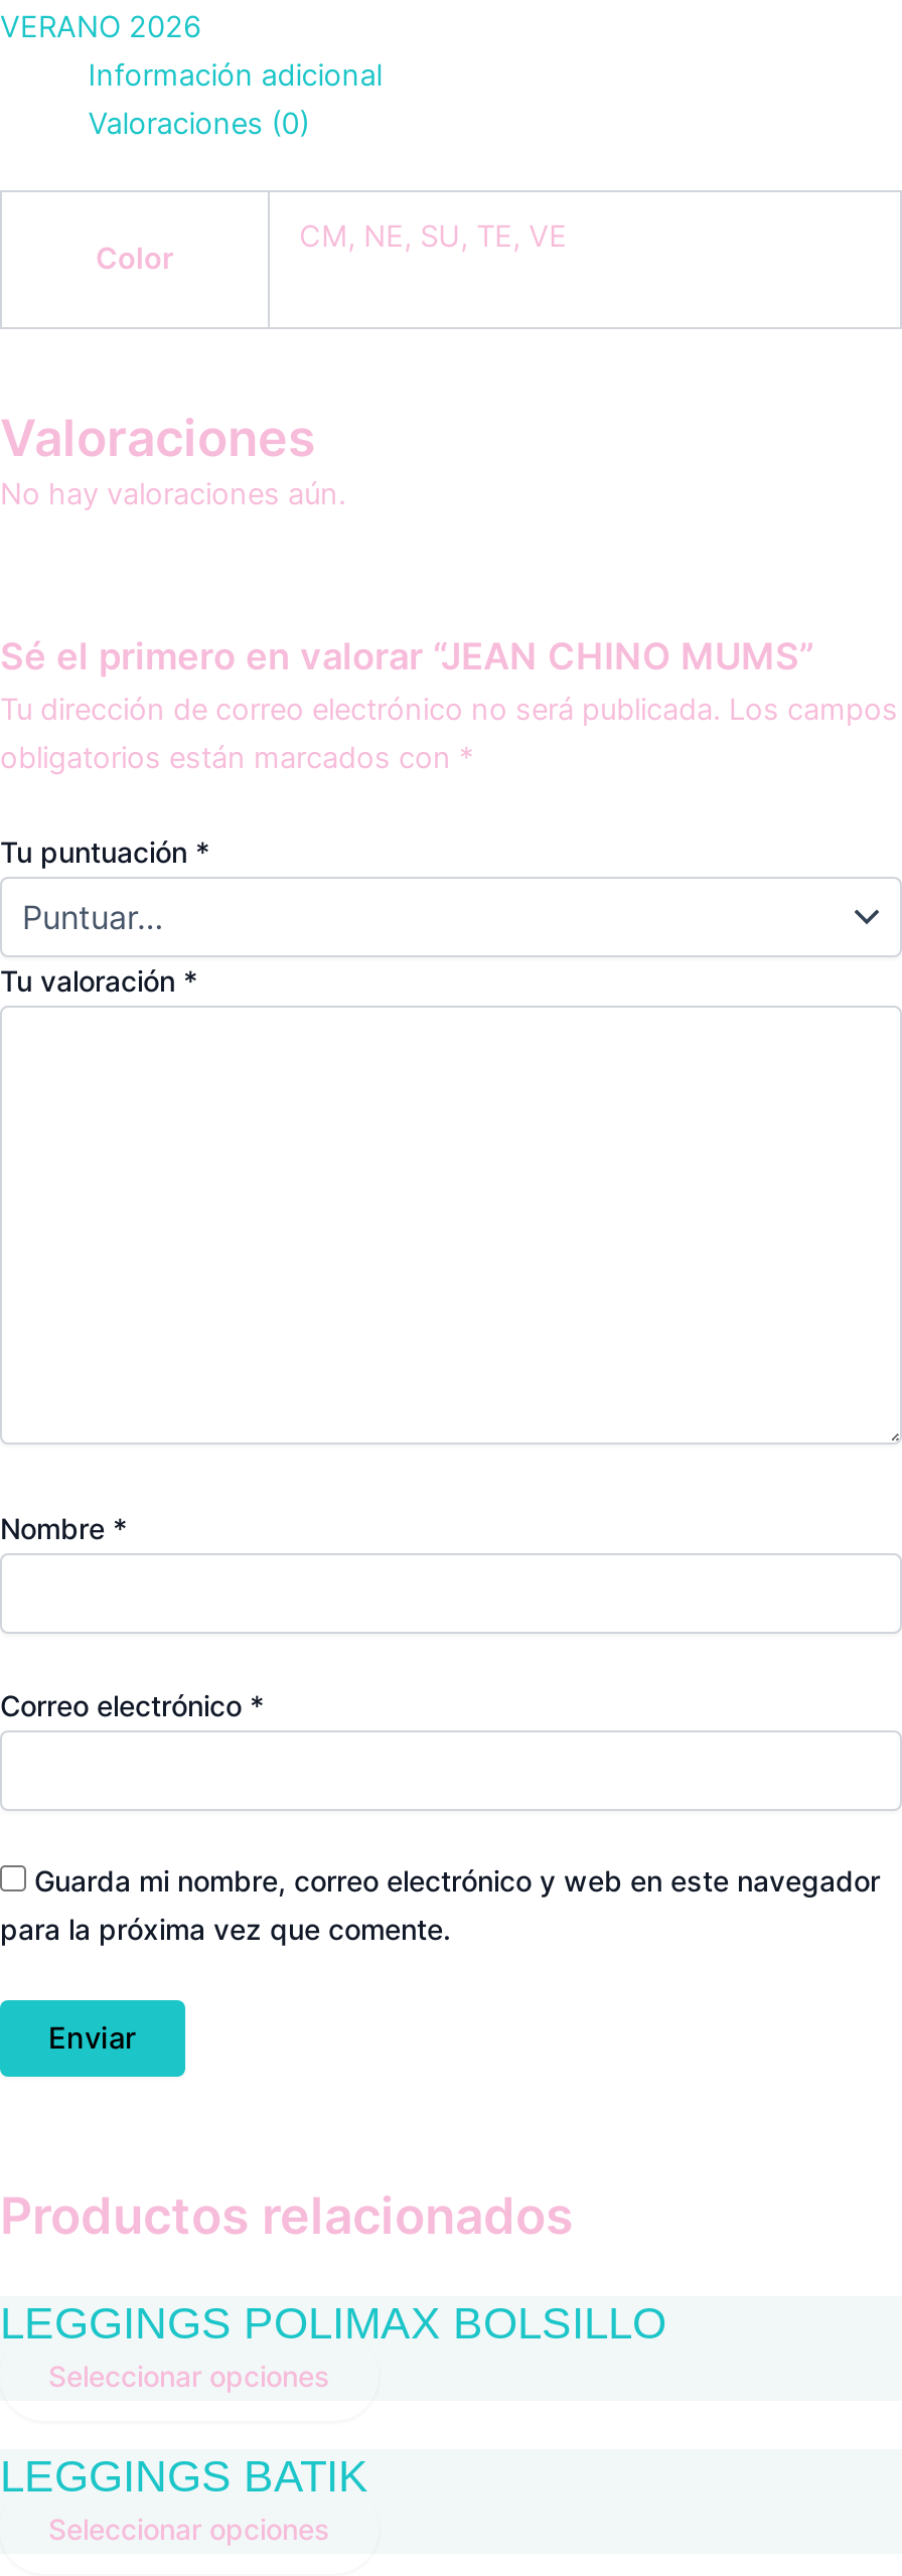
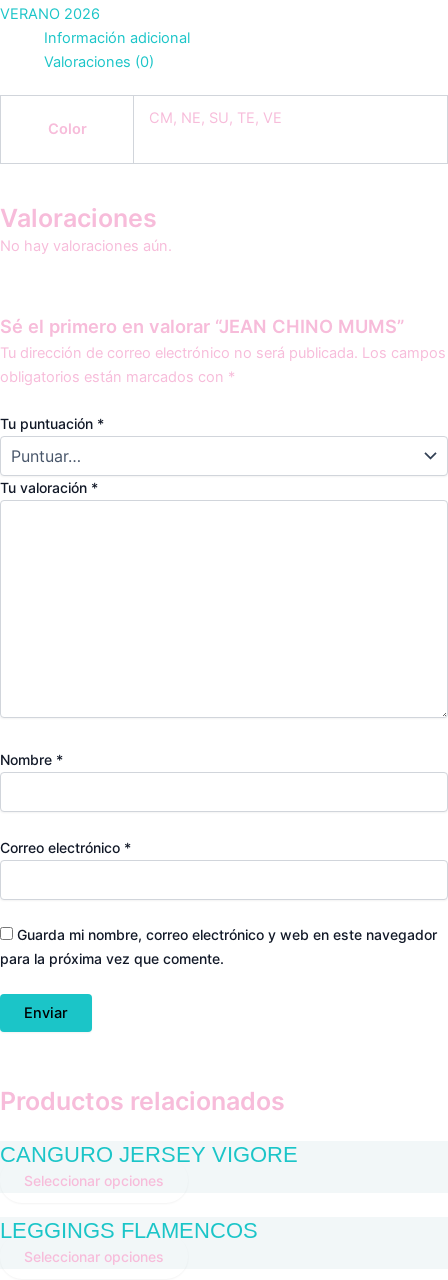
[0,2298,666,2348] LEGGINGS POLIMAX BOLSILLO -> [0,1142,298,1167] CANGURO JERSEY VIGORE
[0,2451,368,2501] LEGGINGS BATIK -> [0,1218,258,1243] LEGGINGS FLAMENCOS

